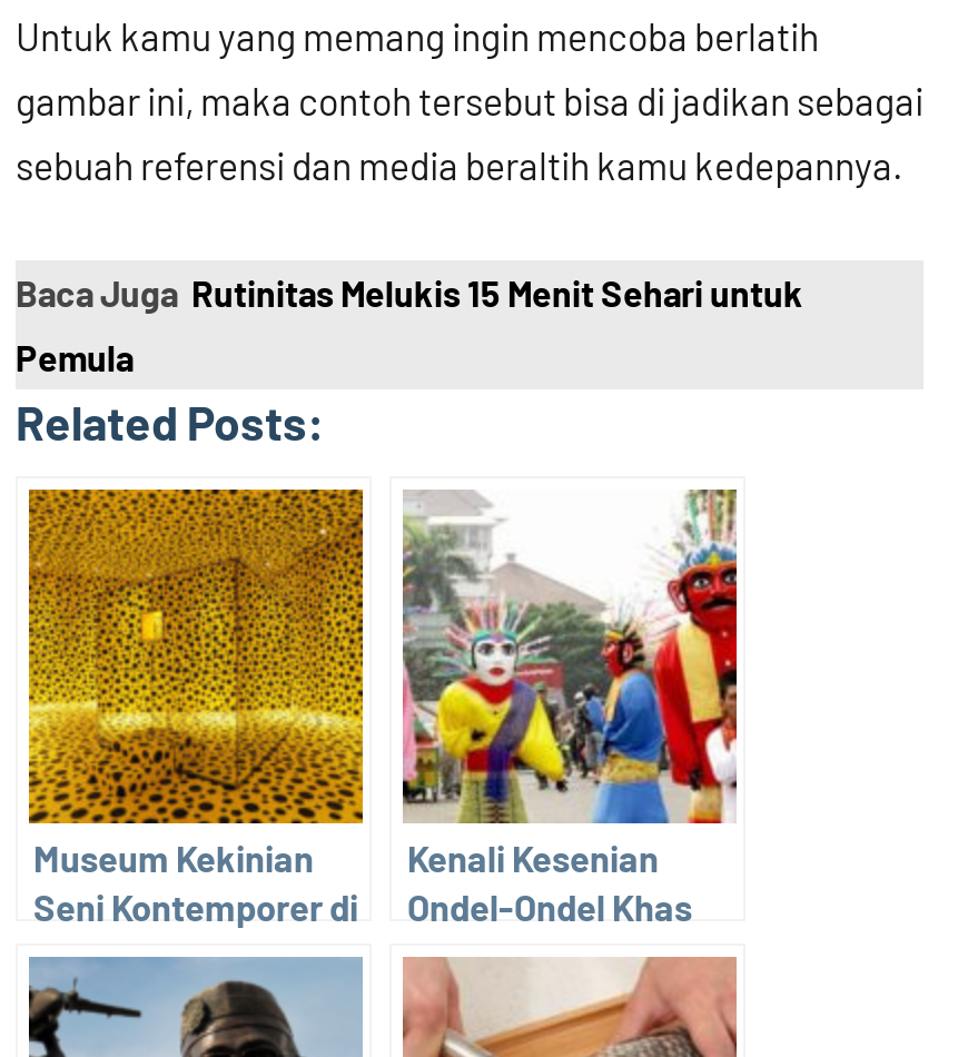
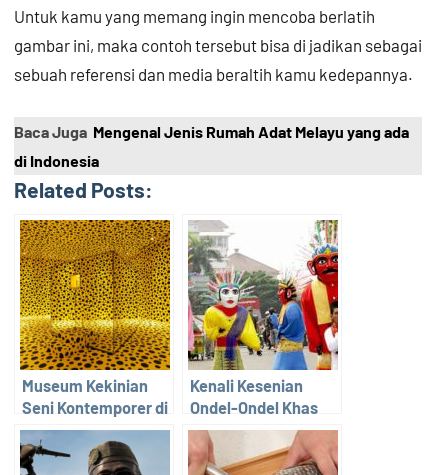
[16,271,803,313] Baca Juga Rutinitas Melukis 15 Menit Sehari untuk -> [14,122,409,141] Baca Juga Mengenal Jenis Rumah Adat Melayu yang ada
[16,335,134,377] Pemula -> [14,151,99,170] di Indonesia

